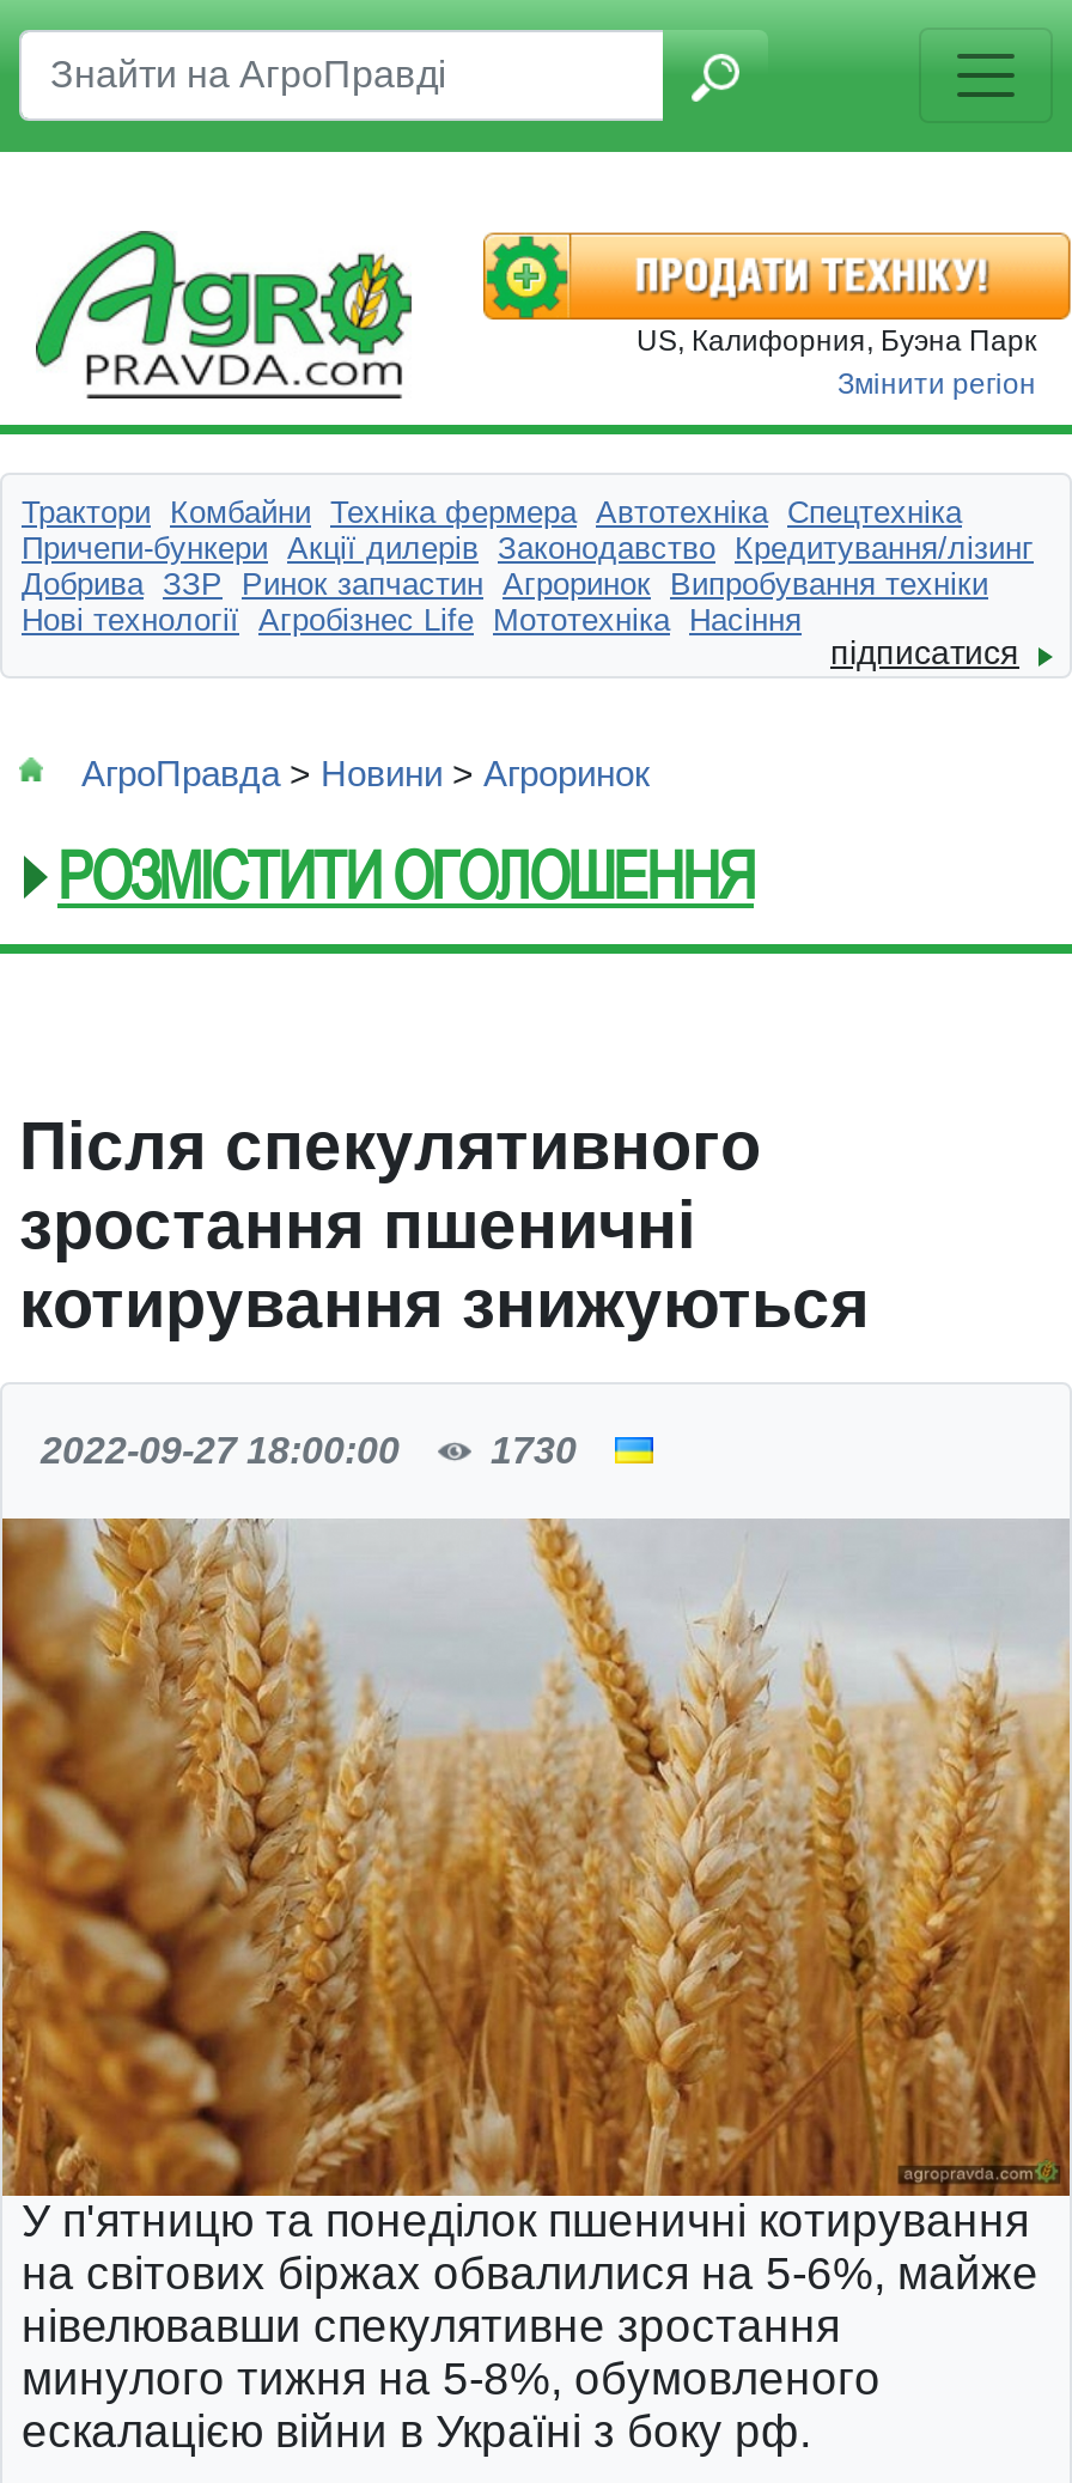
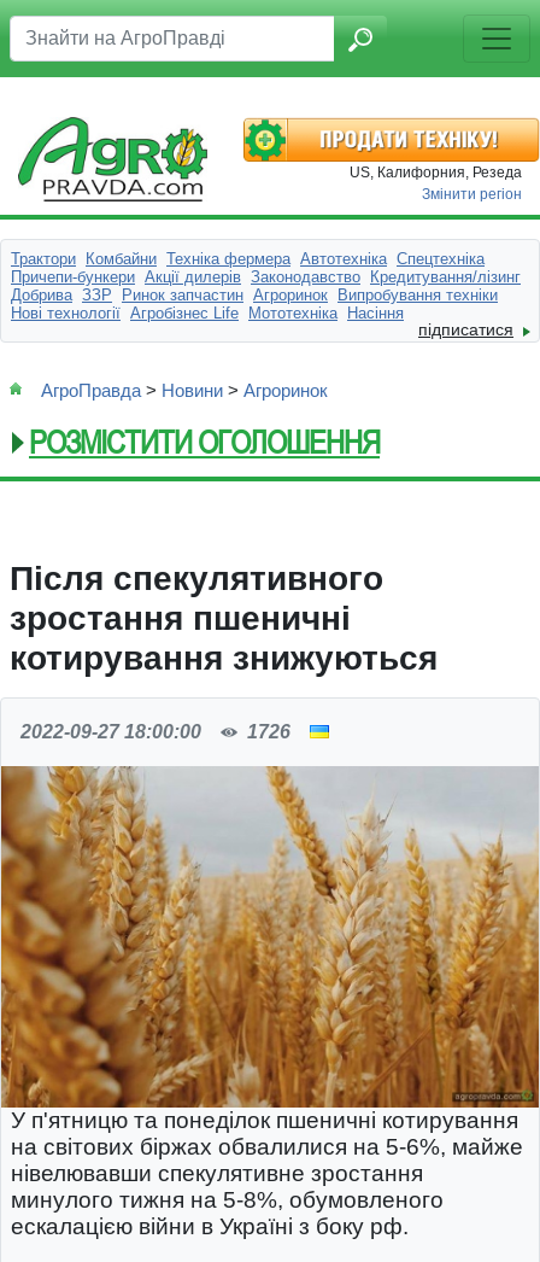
[636,324,1036,357] US, Калифорния, Буэна Парк -> [350,164,522,181] US, Калифорния, Резеда
[491,1429,577,1470] 1730 -> [247,721,290,742] 1726

